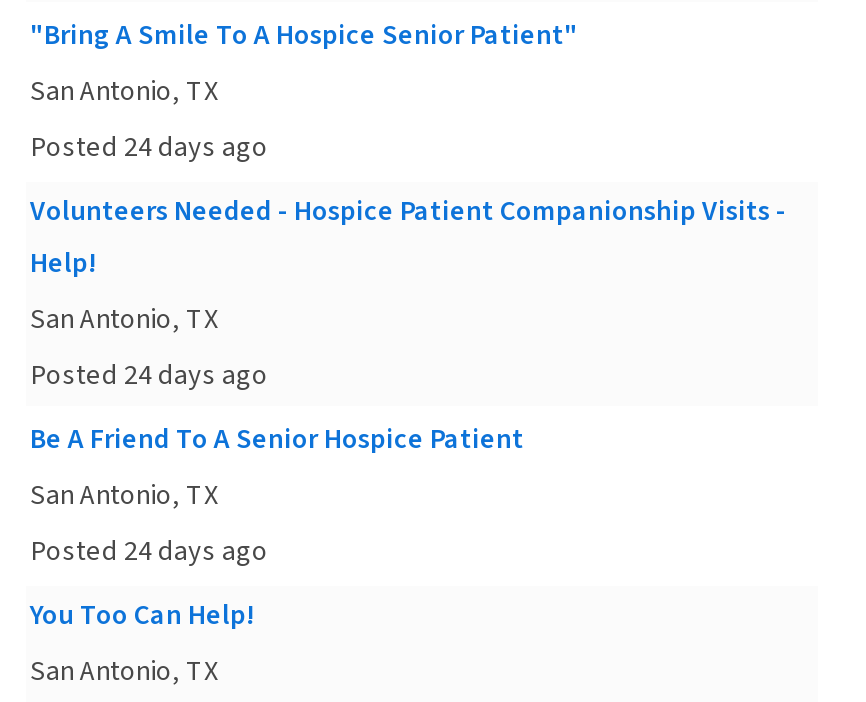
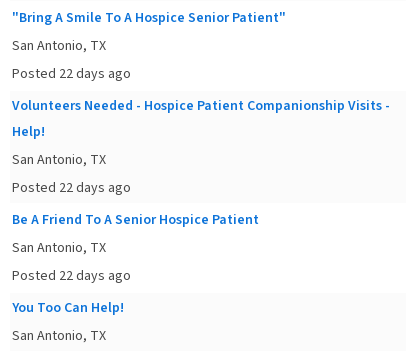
[30,128,268,168] Posted 24 days ago -> [12,64,131,84] Posted 22 days ago
[30,356,268,396] Posted 24 days ago -> [12,178,131,198] Posted 22 days ago
[30,532,268,572] Posted 24 days ago -> [12,266,131,286] Posted 22 days ago

